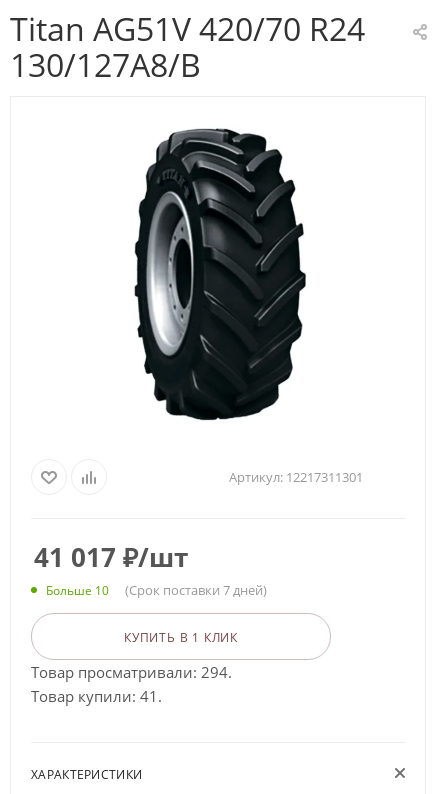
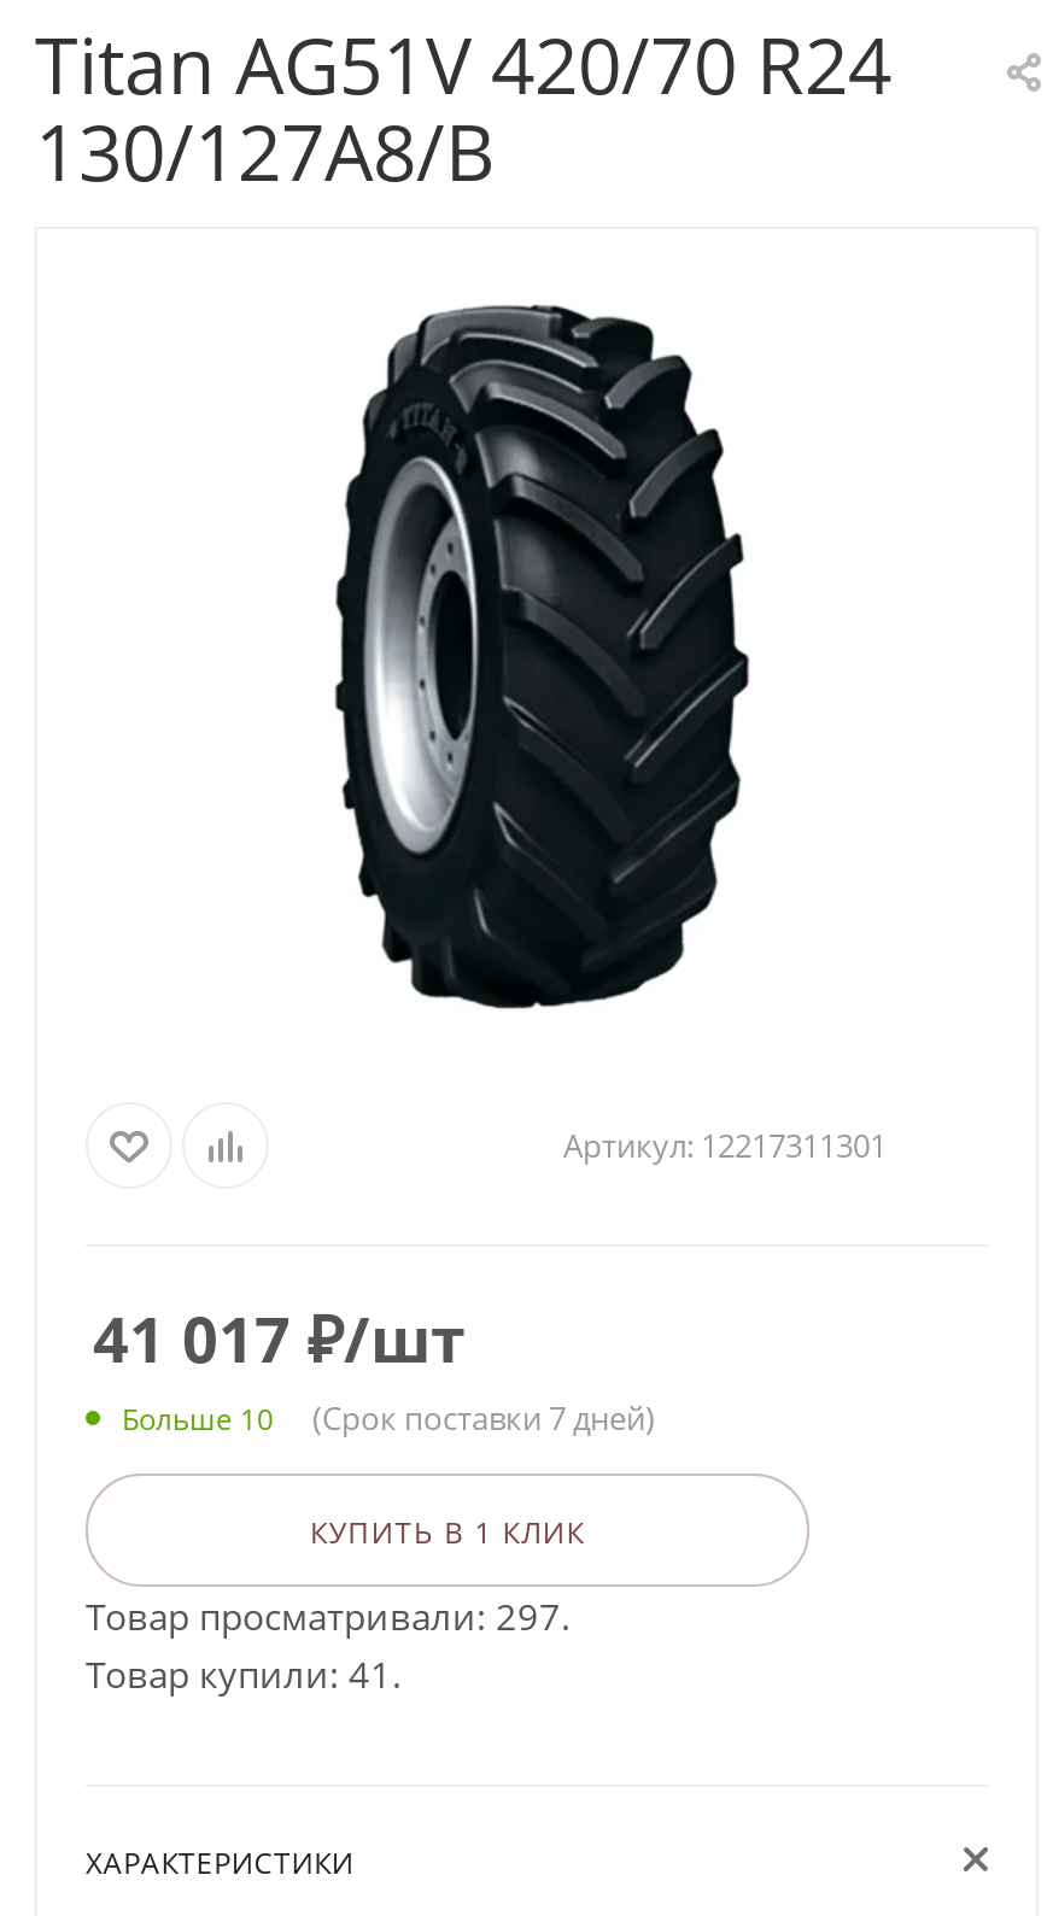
[31,662,232,682] Товар просматривали: 294. -> [86,1593,571,1641] Товар просматривали: 297.

